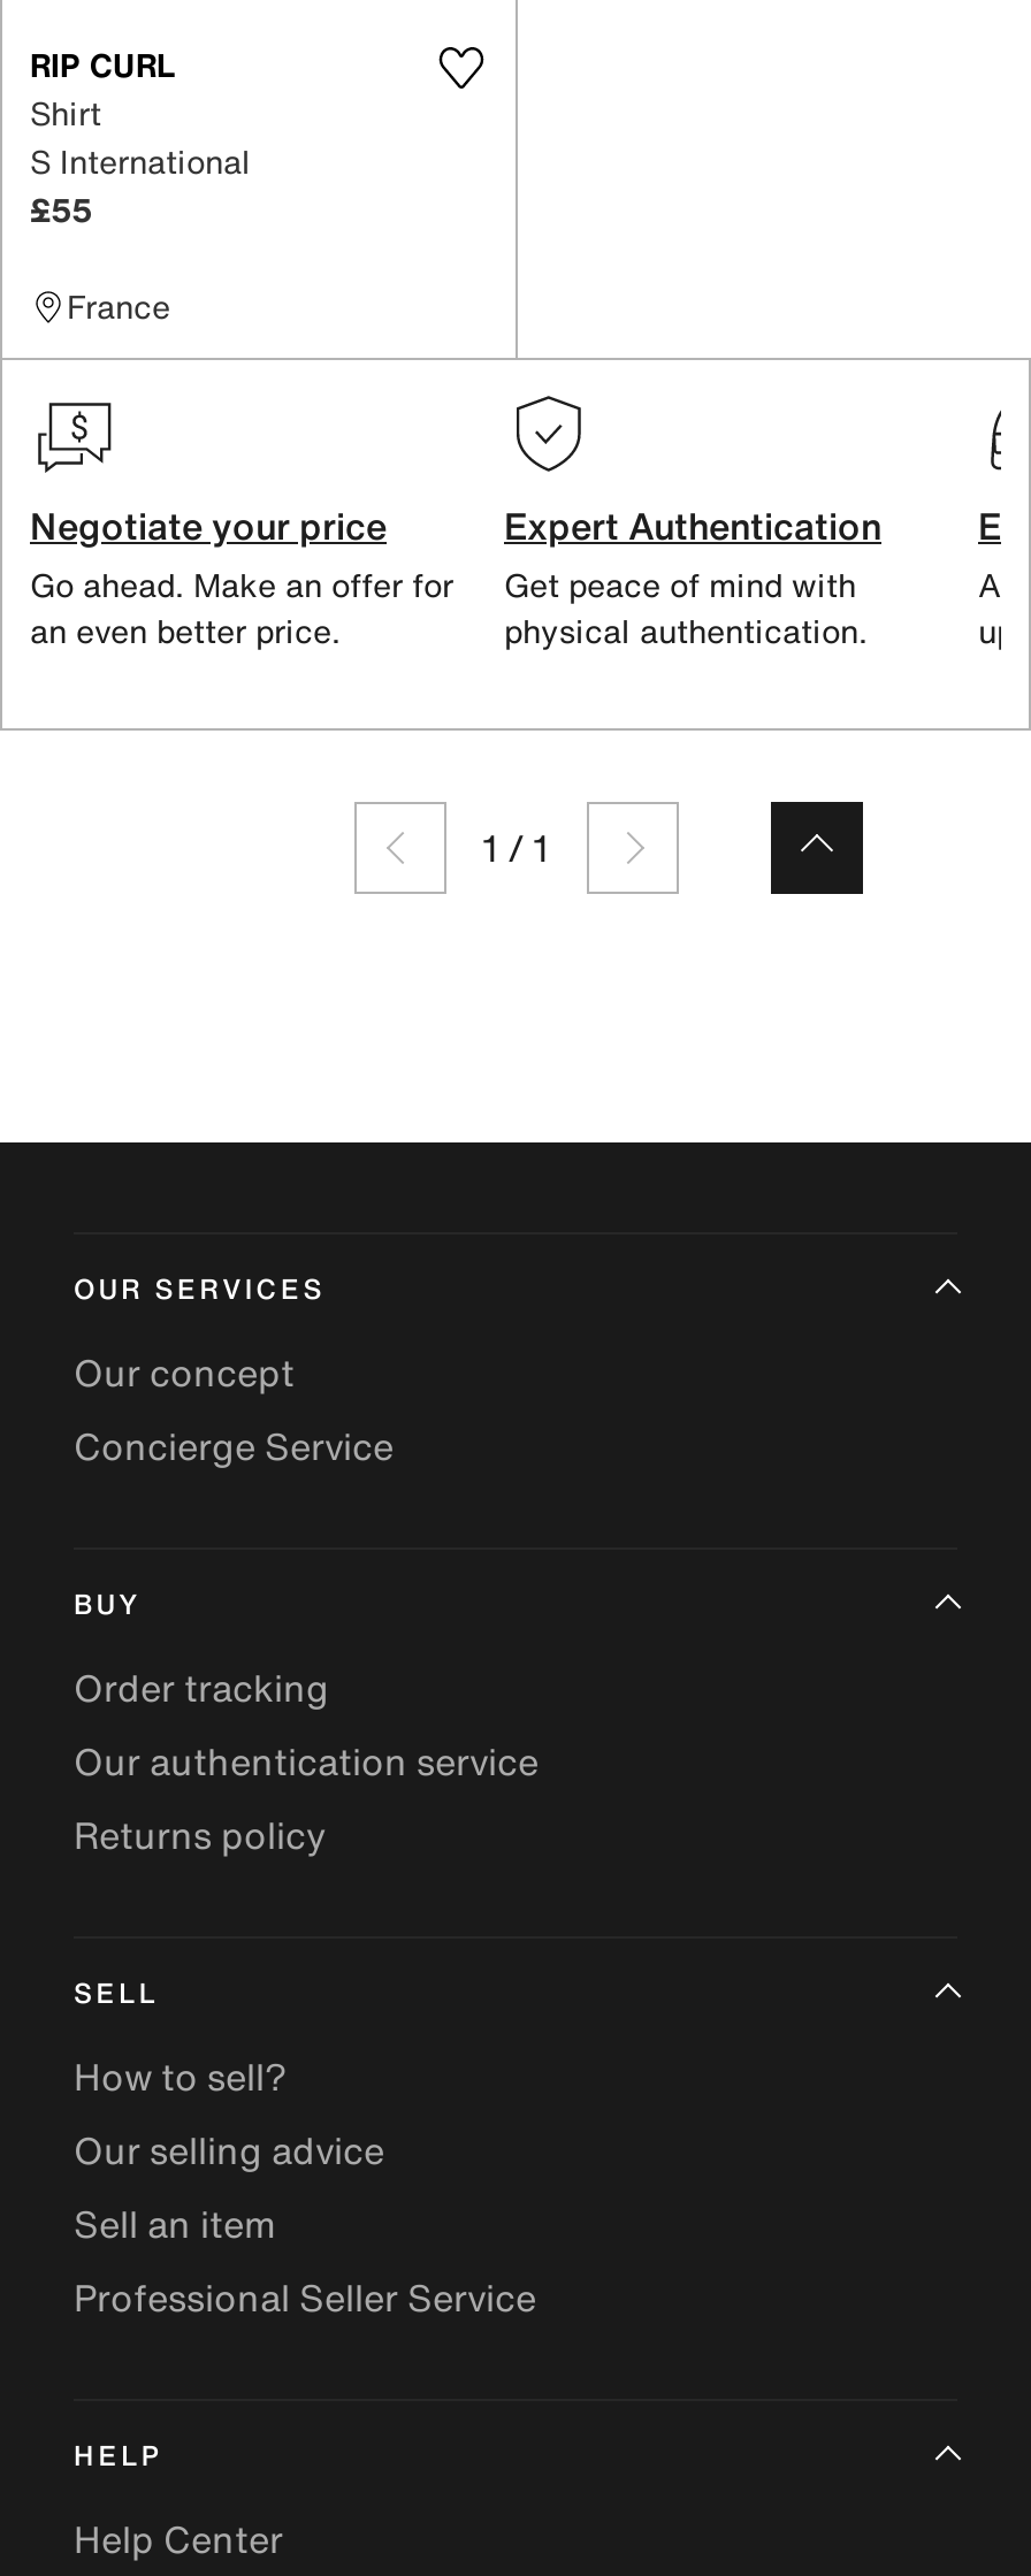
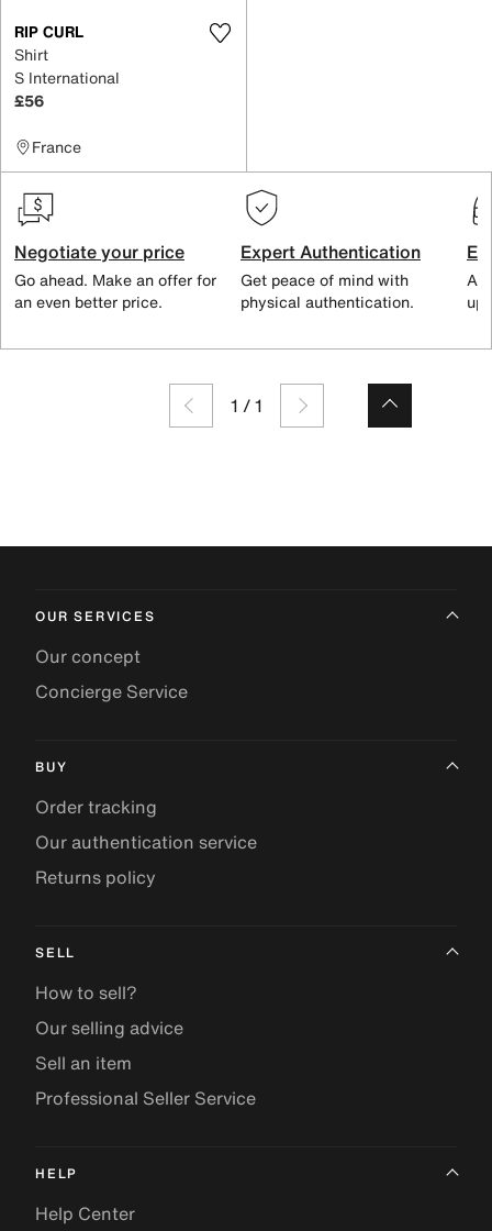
[30,185,92,234] £55 -> [14,89,44,112] £56

